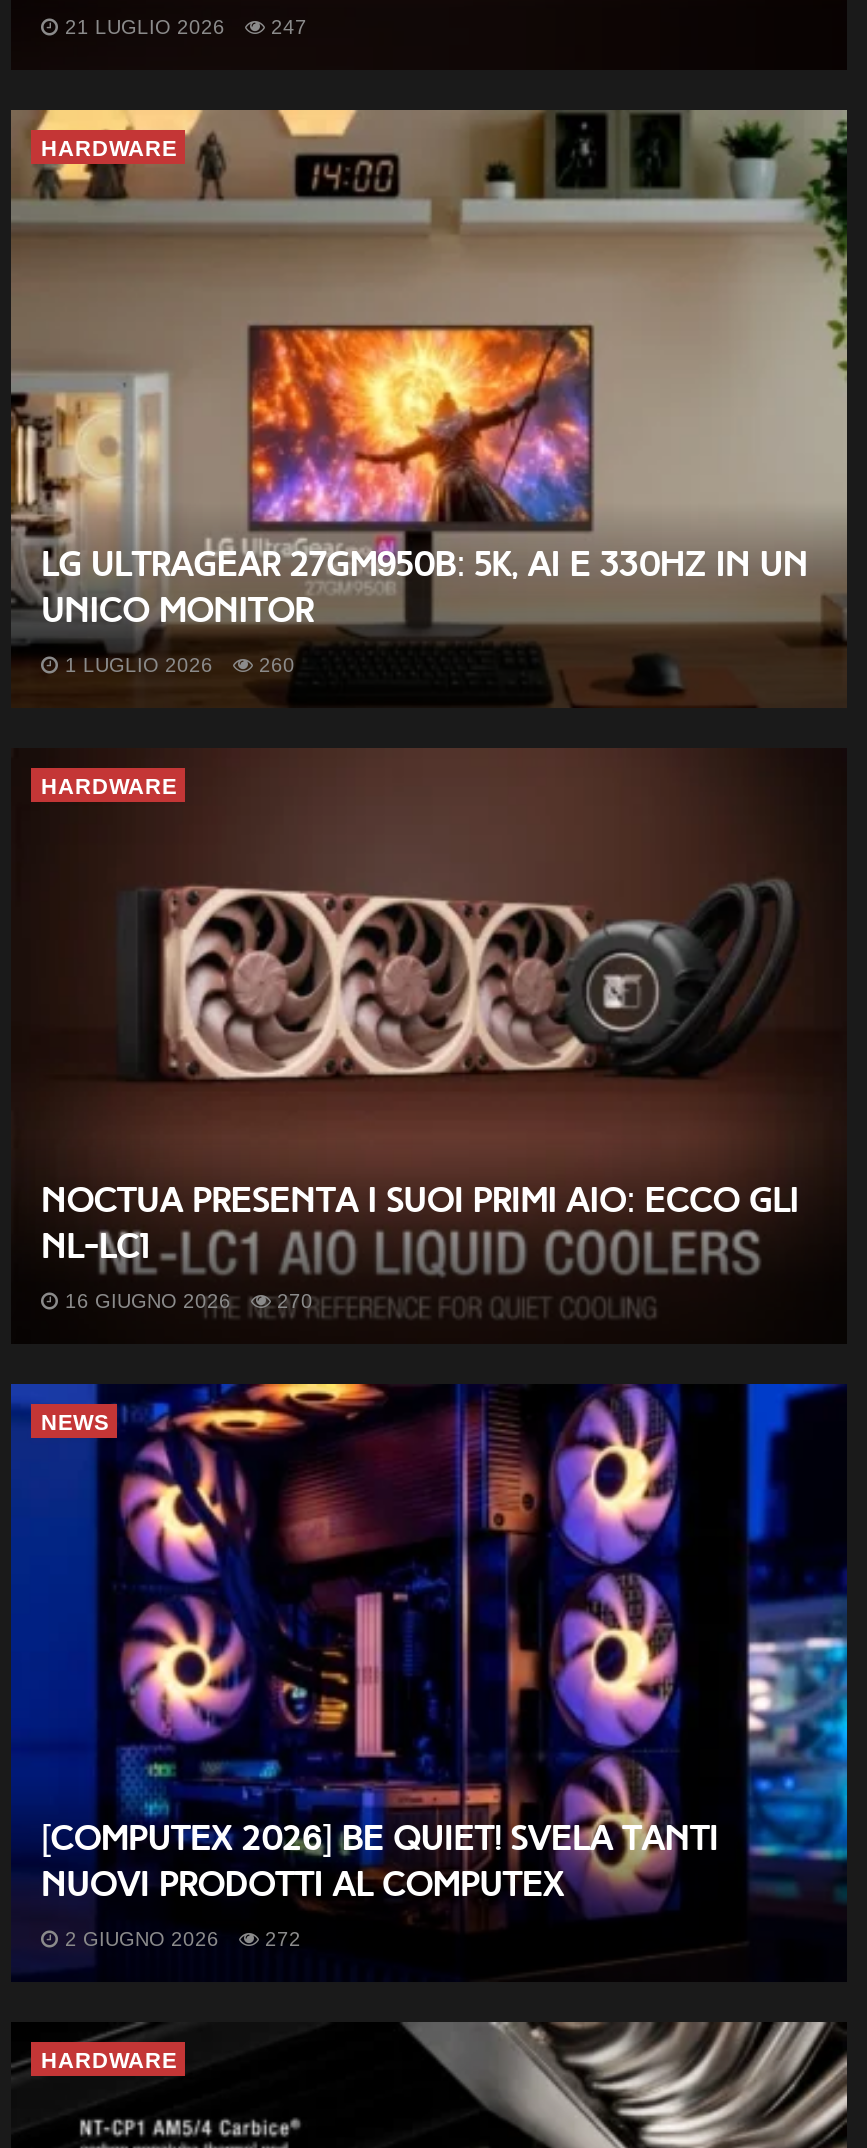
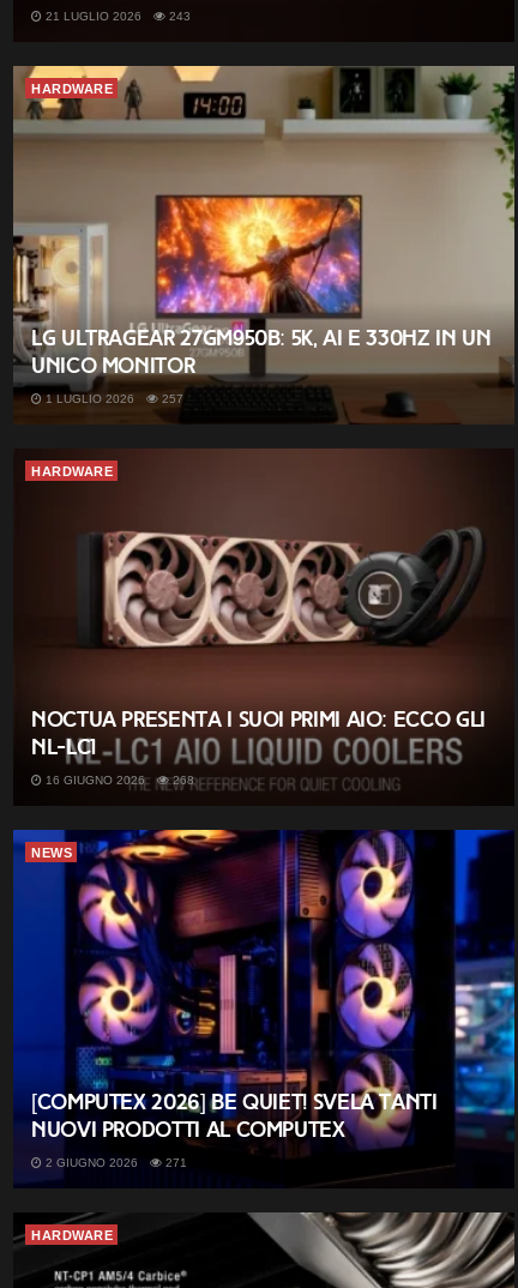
[59,15,307,37] 21 LUGLIO 2026 247 -> [42,9,191,22] 21 LUGLIO 2026 243
[59,653,295,675] 1 LUGLIO 2026 260 -> [42,392,183,405] 1 LUGLIO 2026 257
[59,1291,313,1313] 16 GIUGNO 2026 270 -> [42,774,194,787] 16 GIUGNO 2026 268
[59,1929,301,1951] 2 GIUGNO 2026 272 -> [42,1156,187,1170] 2 GIUGNO 2026 271

